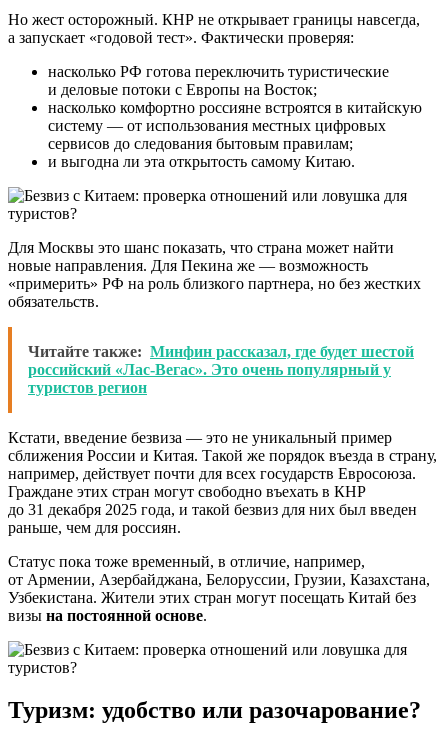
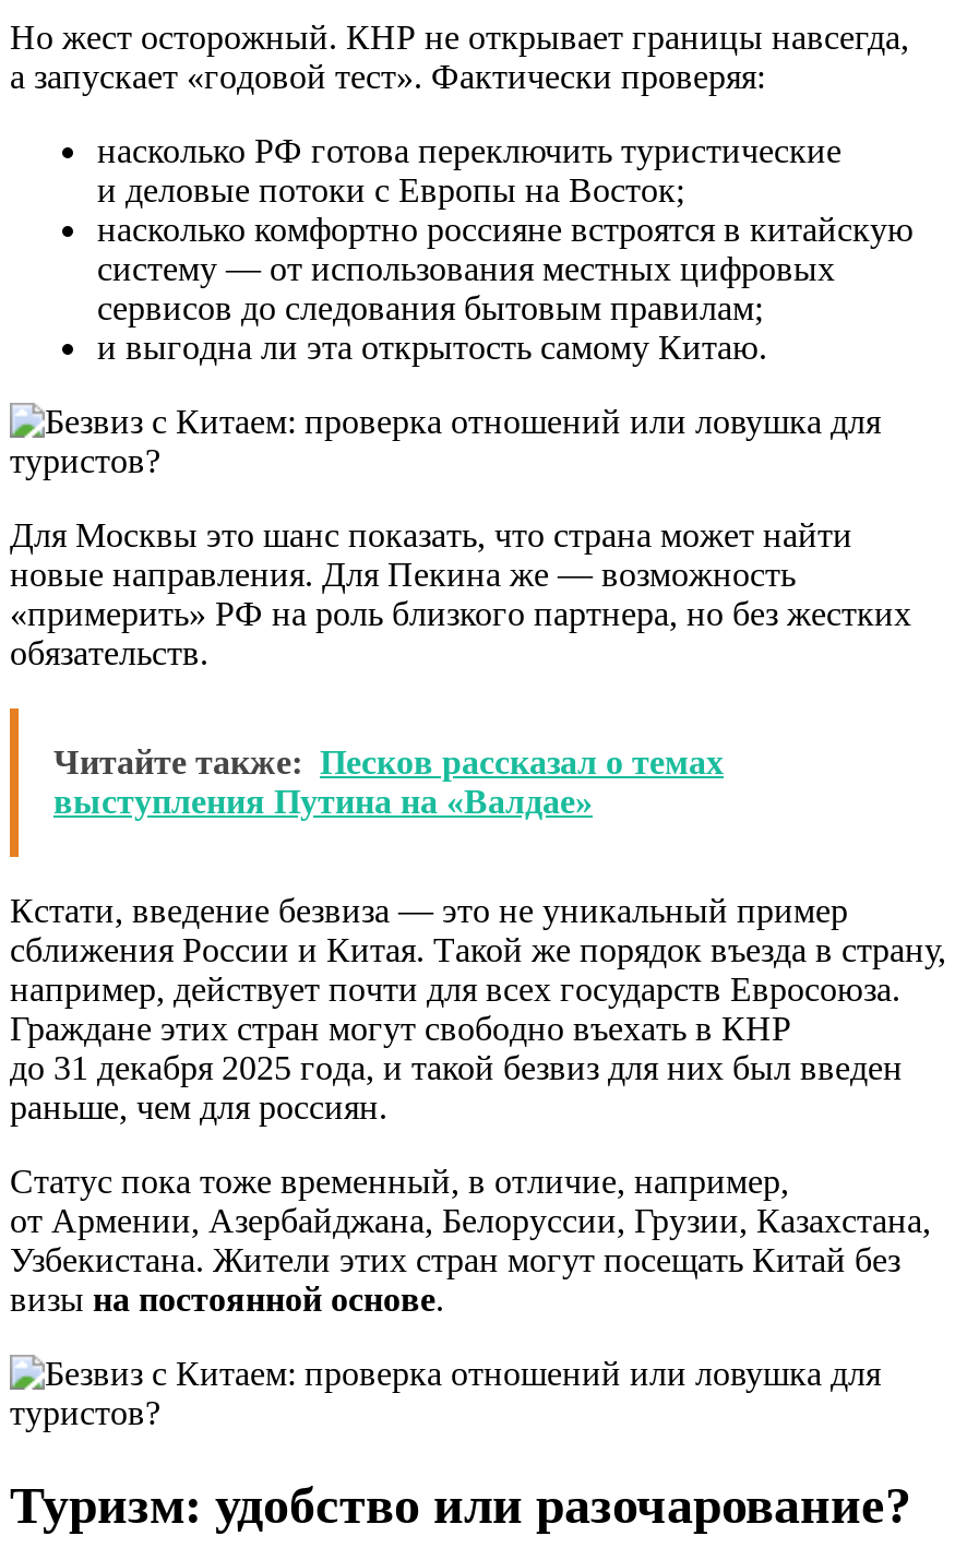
[28,343,414,396] Читайте также: Минфин рассказал, где будет шестой | российский «Лас-Вегас». Это очень популярный у | туристов регион -> [53,744,724,820] Читайте также: Песков рассказал о темах | выступления Путина на «Валдае»

